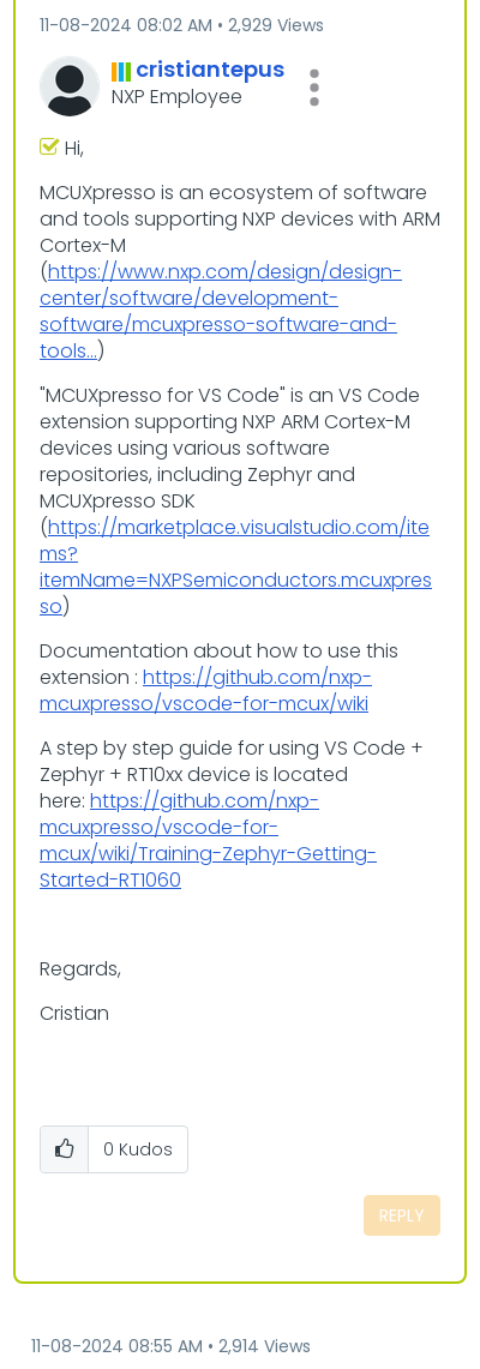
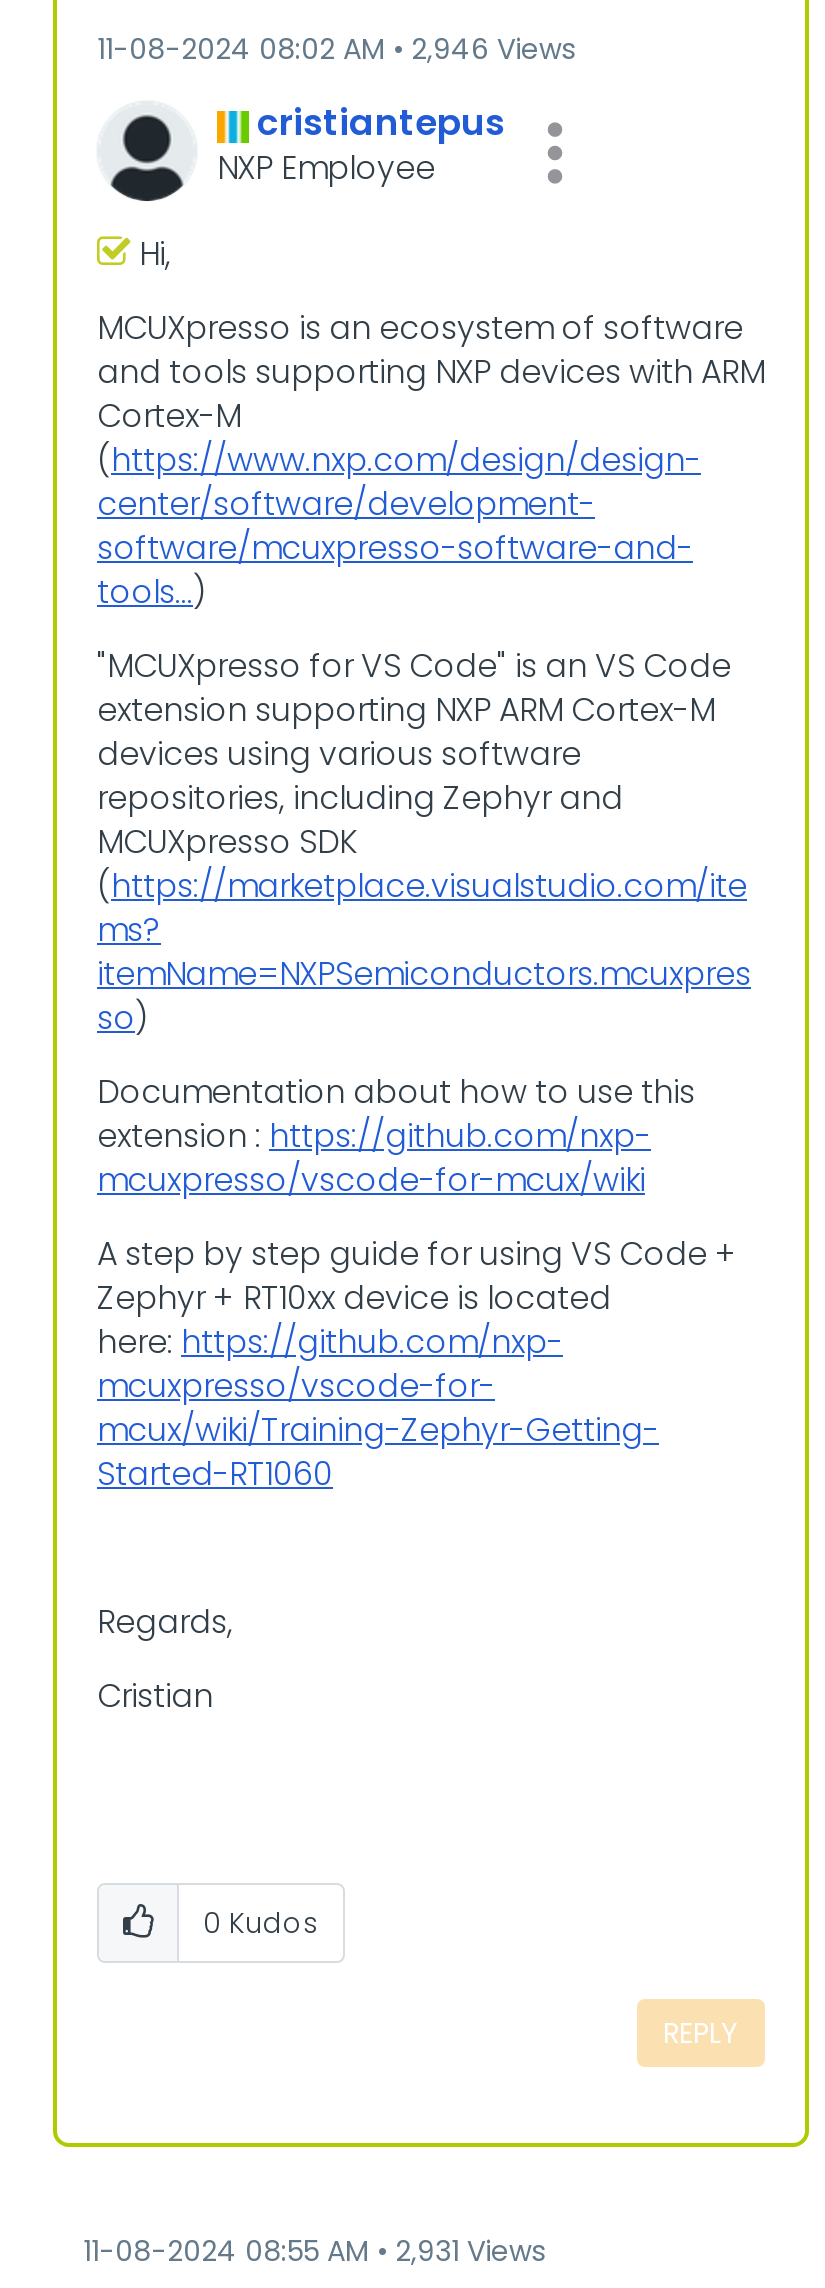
[228,13,324,37] 2,929 Views -> [411,29,575,69] 2,946 Views
[31,1334,311,1358] 11-08-2024 08:55 AM 2,914 Views -> [83,2231,545,2271] 11-08-2024 08:55 AM 2,931 Views

